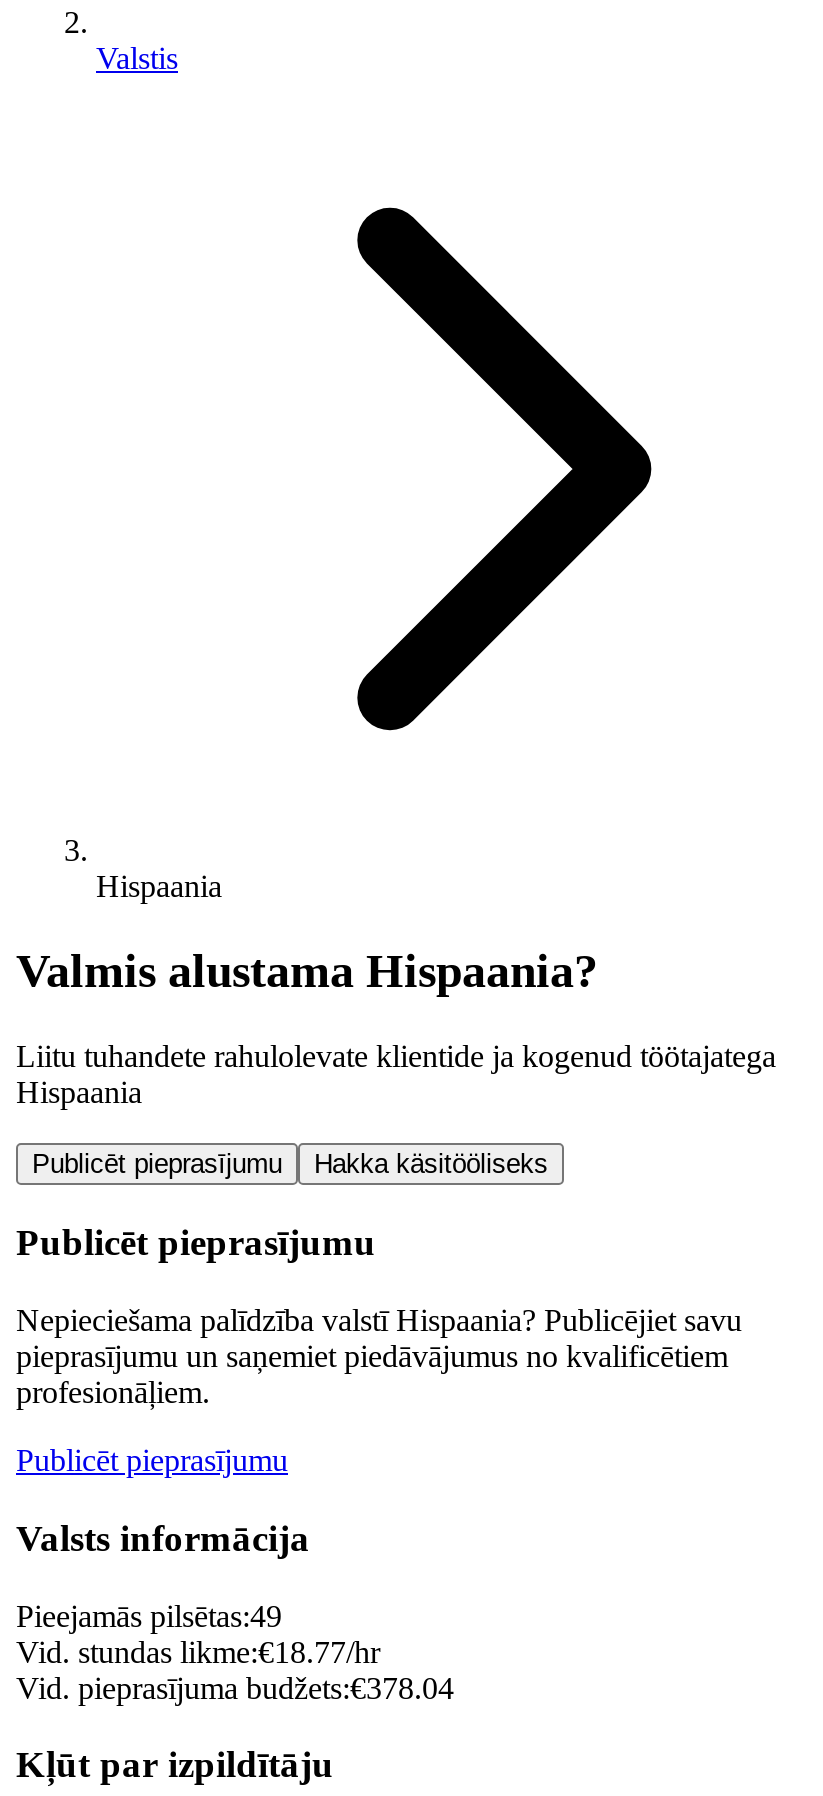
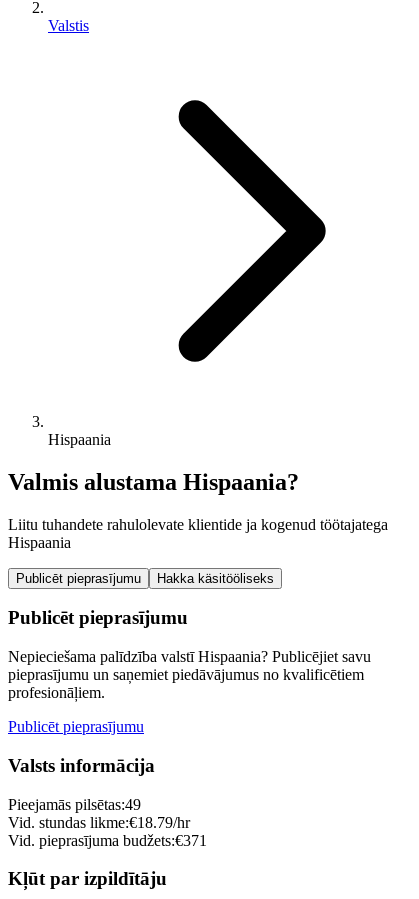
[16,1634,380,1668] Vid. stundas likme:€18.77/hr -> [8,813,190,830] Vid. stundas likme:€18.79/hr
[16,1670,454,1704] Vid. pieprasījuma budžets:€378.04 -> [8,831,207,848] Vid. pieprasījuma budžets:€371

